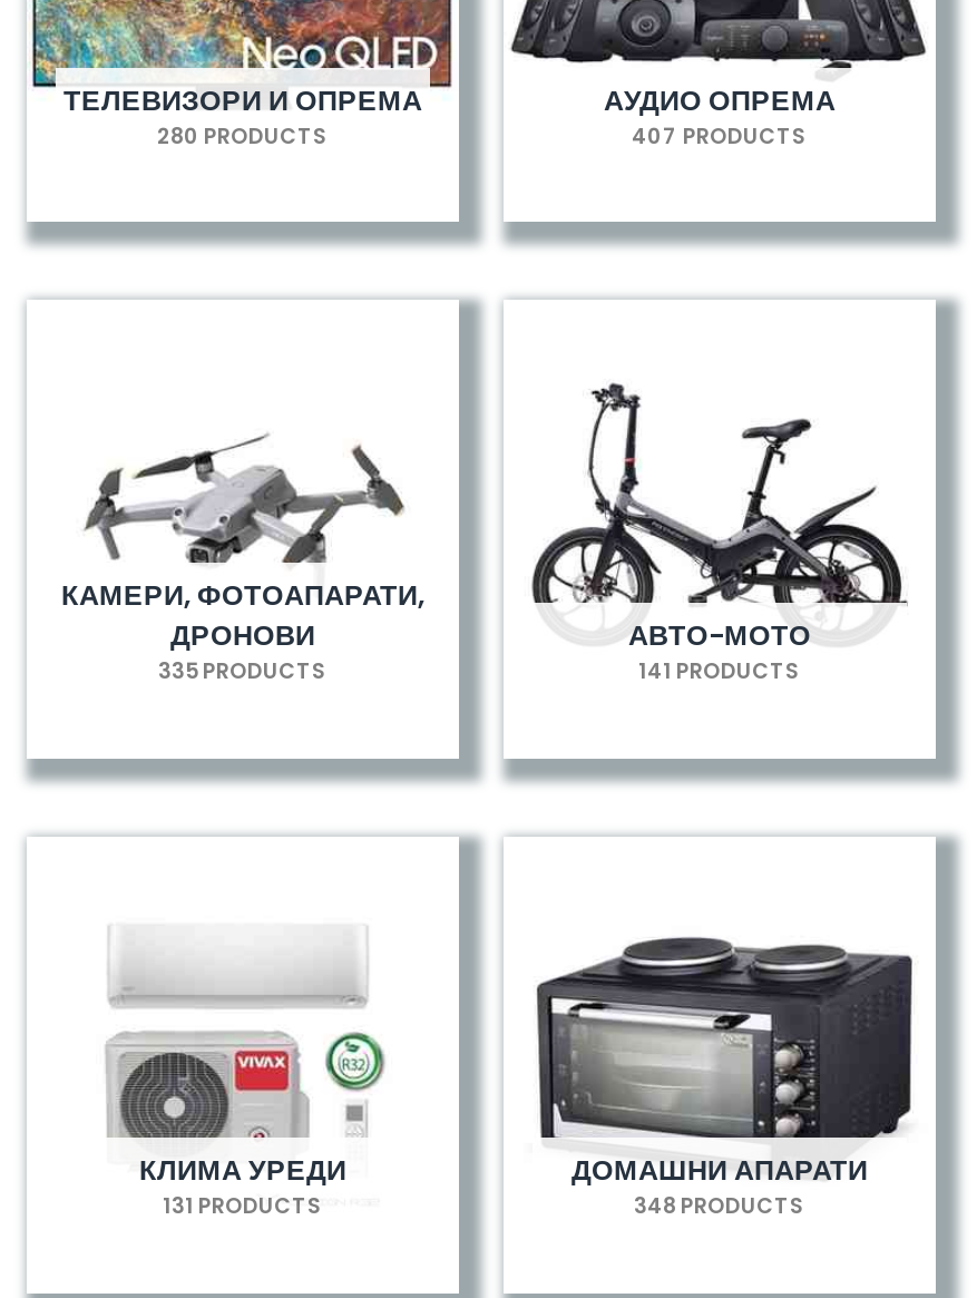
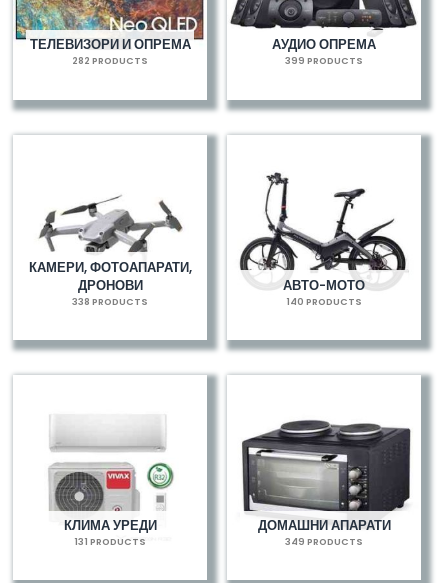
[157,121,329,150] 280 PRODUCTS -> [72,54,148,67] 282 PRODUCTS
[632,121,808,150] 407 PRODUCTS -> [285,54,363,67] 399 PRODUCTS
[158,657,328,686] 335 PRODUCTS -> [72,295,148,308] 338 PRODUCTS
[638,657,801,686] 141 PRODUCTS -> [286,295,362,308] 140 PRODUCTS
[634,1192,805,1221] 348 PRODUCTS -> [285,535,363,548] 349 PRODUCTS

